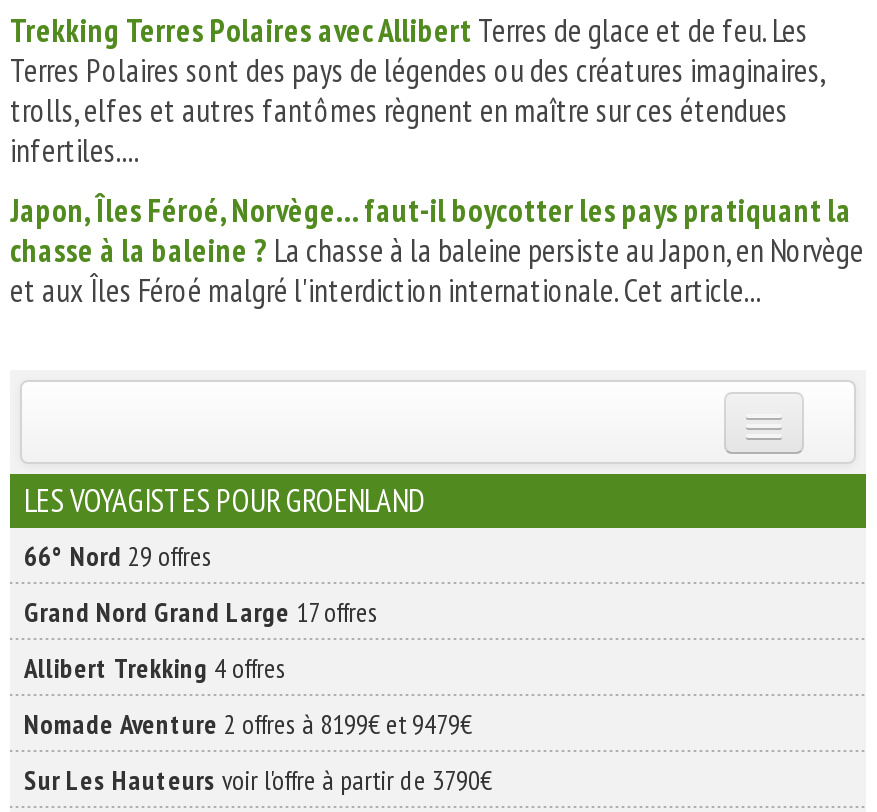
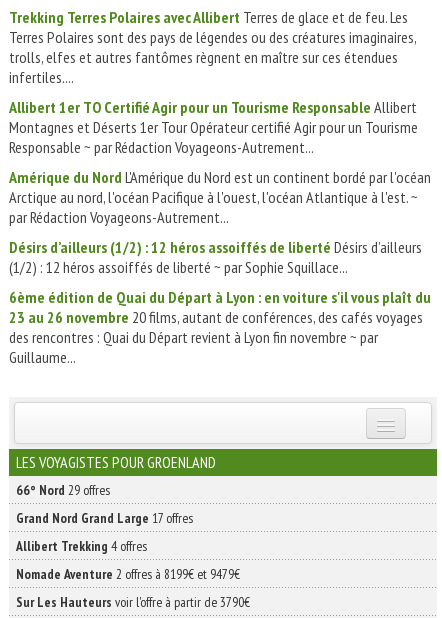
[10,190,864,310] Japon, Îles Féroé, Norvège... faut-il boycotter les pays pratiquant la | chasse à la baleine ? La chasse à la baleine persiste au Japon, en Norvège | et aux Îles Féroé malgré l'interdiction internationale. Cet article... -> [9,97,431,367] Allibert 1er TO Certifié Agir pour un Tourisme Responsable Allibert | Montagnes et Déserts 1er Tour Opérateur certifié Agir pour un Tourisme | Responsable ~ par Rédaction Voyageons-Autrement... | Amérique du Nord L'Amérique du Nord est un continent bordé par l'océan | Arctique au nord, l'océan Pacifique à l'ouest, l'océan Atlantique à l'est. ~ | par Rédaction Voyageons-Autrement... | Désirs d’ailleurs (1/2) : 12 héros assoiffés de liberté Désirs d’ailleurs | (1/2) : 12 héros assoiffés de liberté ~ par Sophie Squillace... | 6ème édition de Quai du Départ à Lyon : en voiture s'il vous plaît du | 23 au 26 novembre 20 films, autant de conférences, des cafés voyages | des rencontres : Quai du Départ revient à Lyon fin novembre ~ par | Guillaume...

